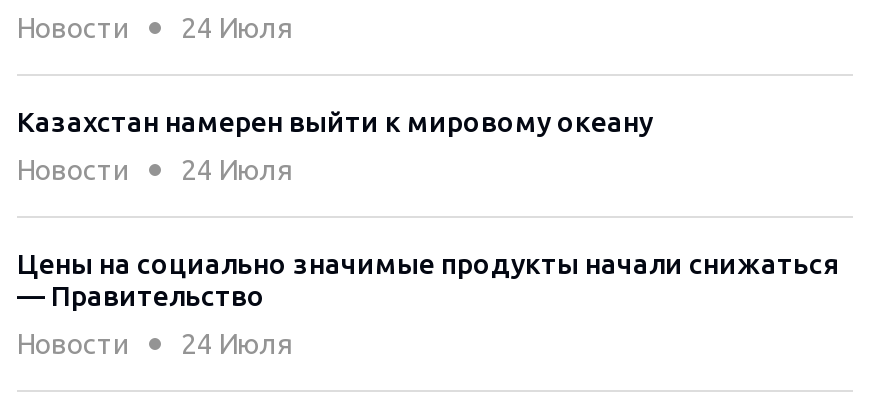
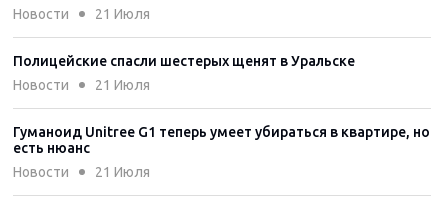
[17,13,291,45] Новости 24 Июля -> [13,6,150,22] Новости 21 Июля
[17,107,653,139] Казахстан намерен выйти к мировому океану -> [13,53,355,69] Полицейские спасли шестерых щенят в Уральске
[17,155,291,187] Новости 24 Июля -> [13,77,150,93] Новости 21 Июля
[17,249,839,313] Цены на социально значимые продукты начали снижаться | — Правительство -> [13,124,430,156] Гуманоид Unitree G1 теперь умеет убираться в квартире, но | есть нюанс
[17,329,291,361] Новости 24 Июля -> [13,164,150,180] Новости 21 Июля

